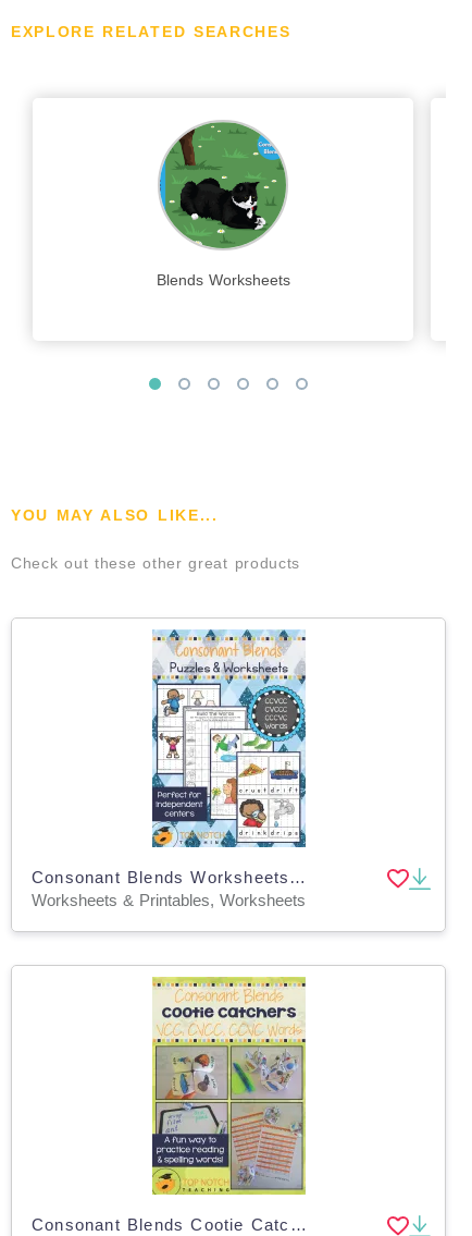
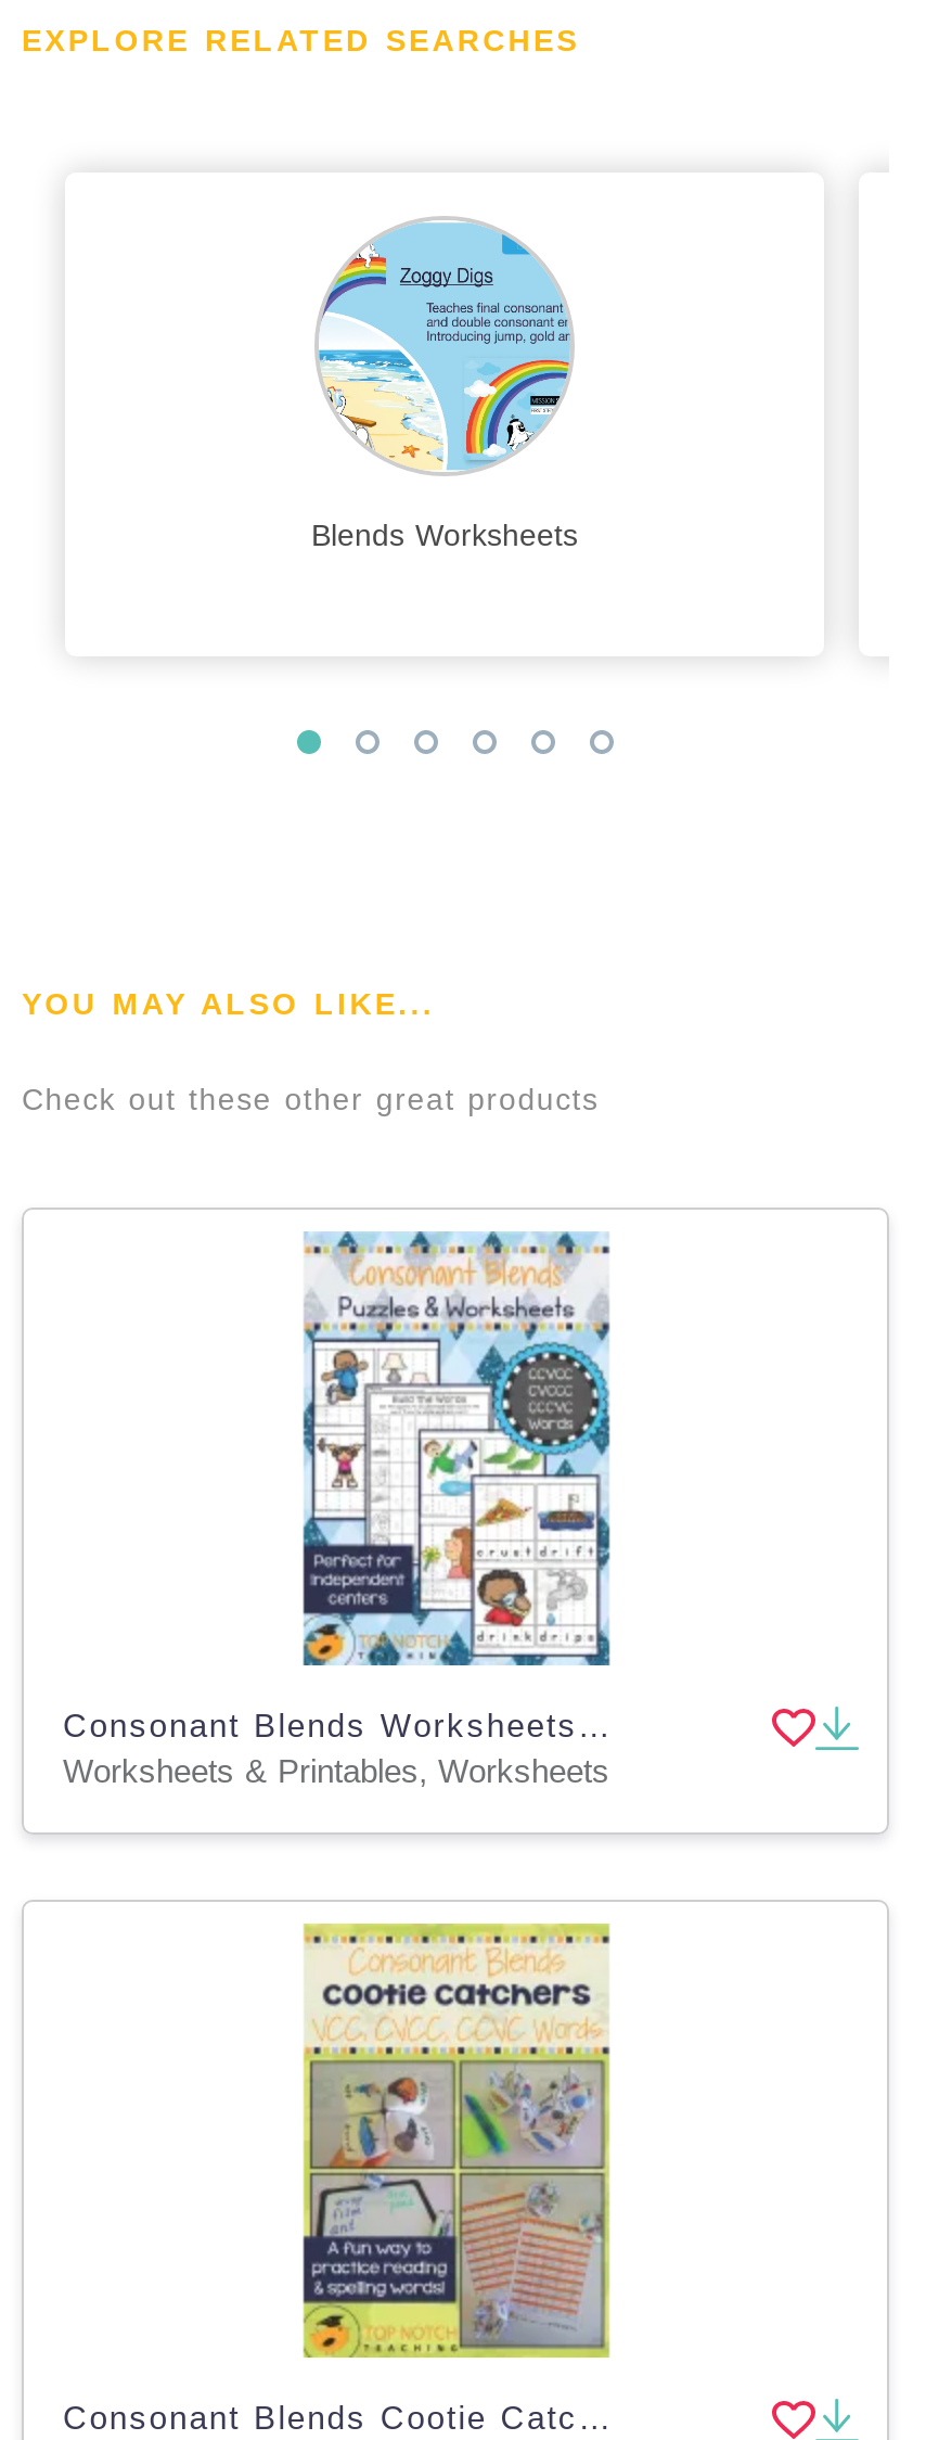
[159,121,287,249] [image] -> [317,220,573,472] [image]

